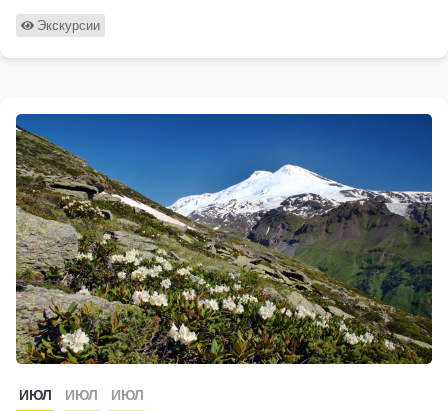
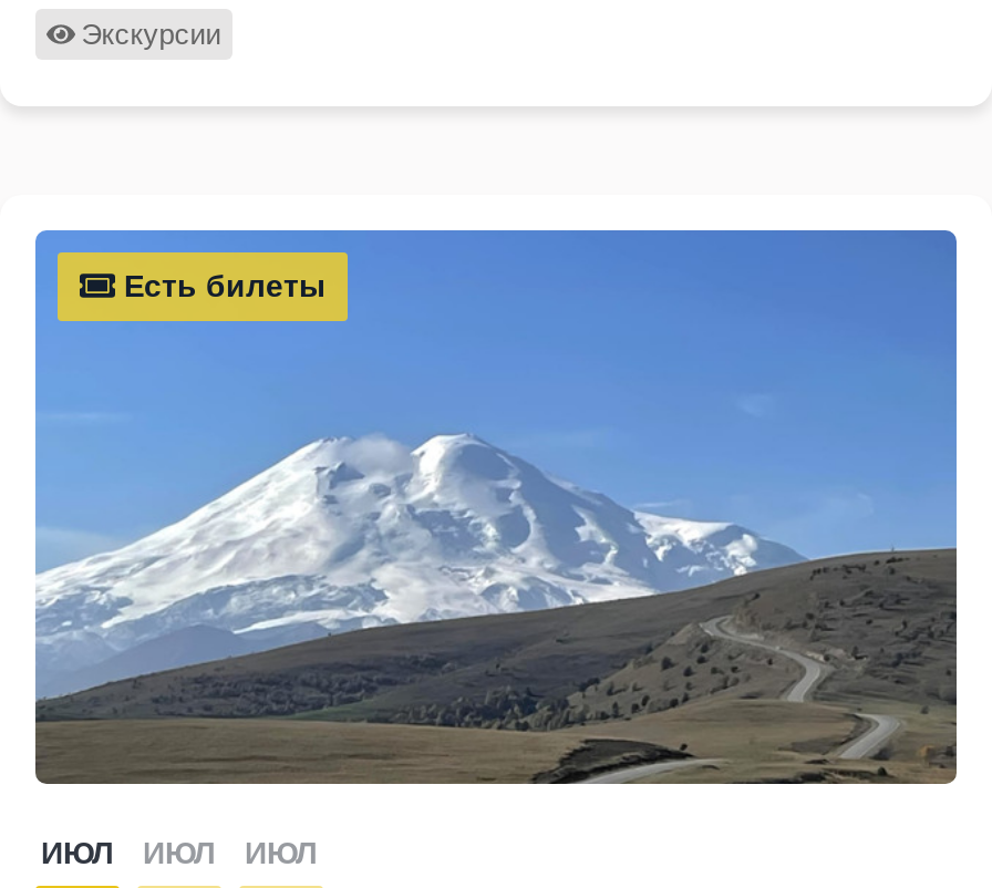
none -> [115,269,325,304] Есть билеты
[15,114,433,365] [image] -> [33,230,959,786] [image]

